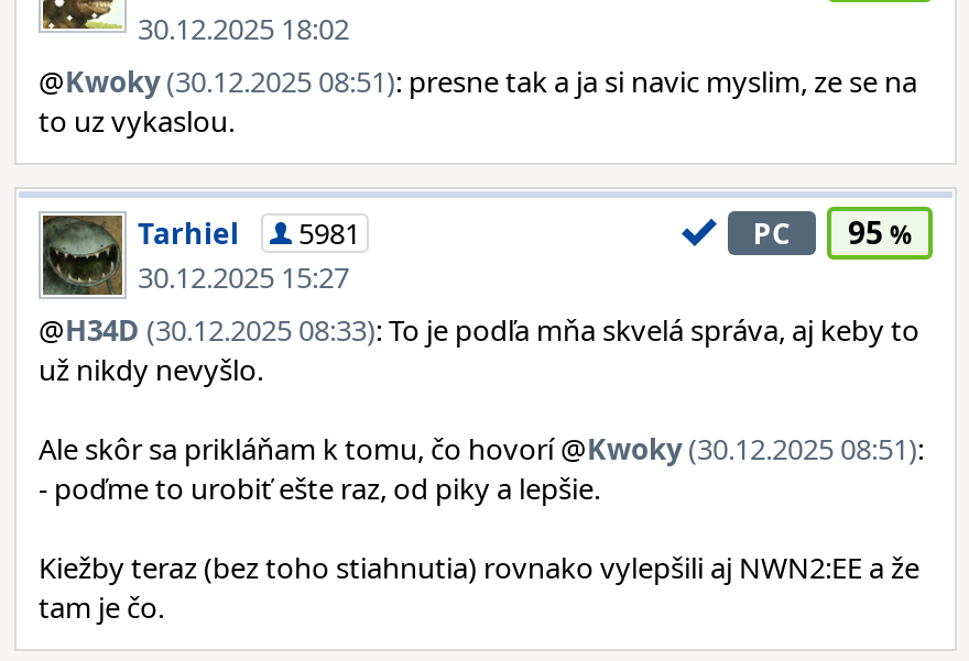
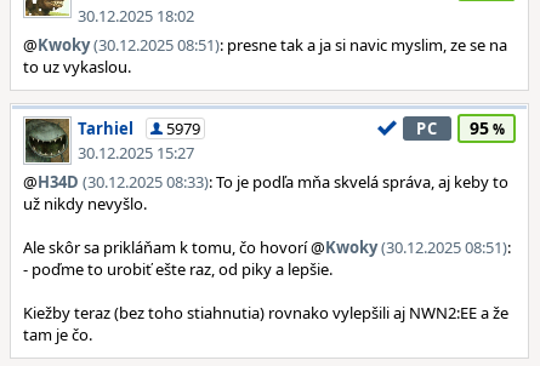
[138,213,360,253] Tarhiel 5981 -> [78,118,200,139] Tarhiel 5979

